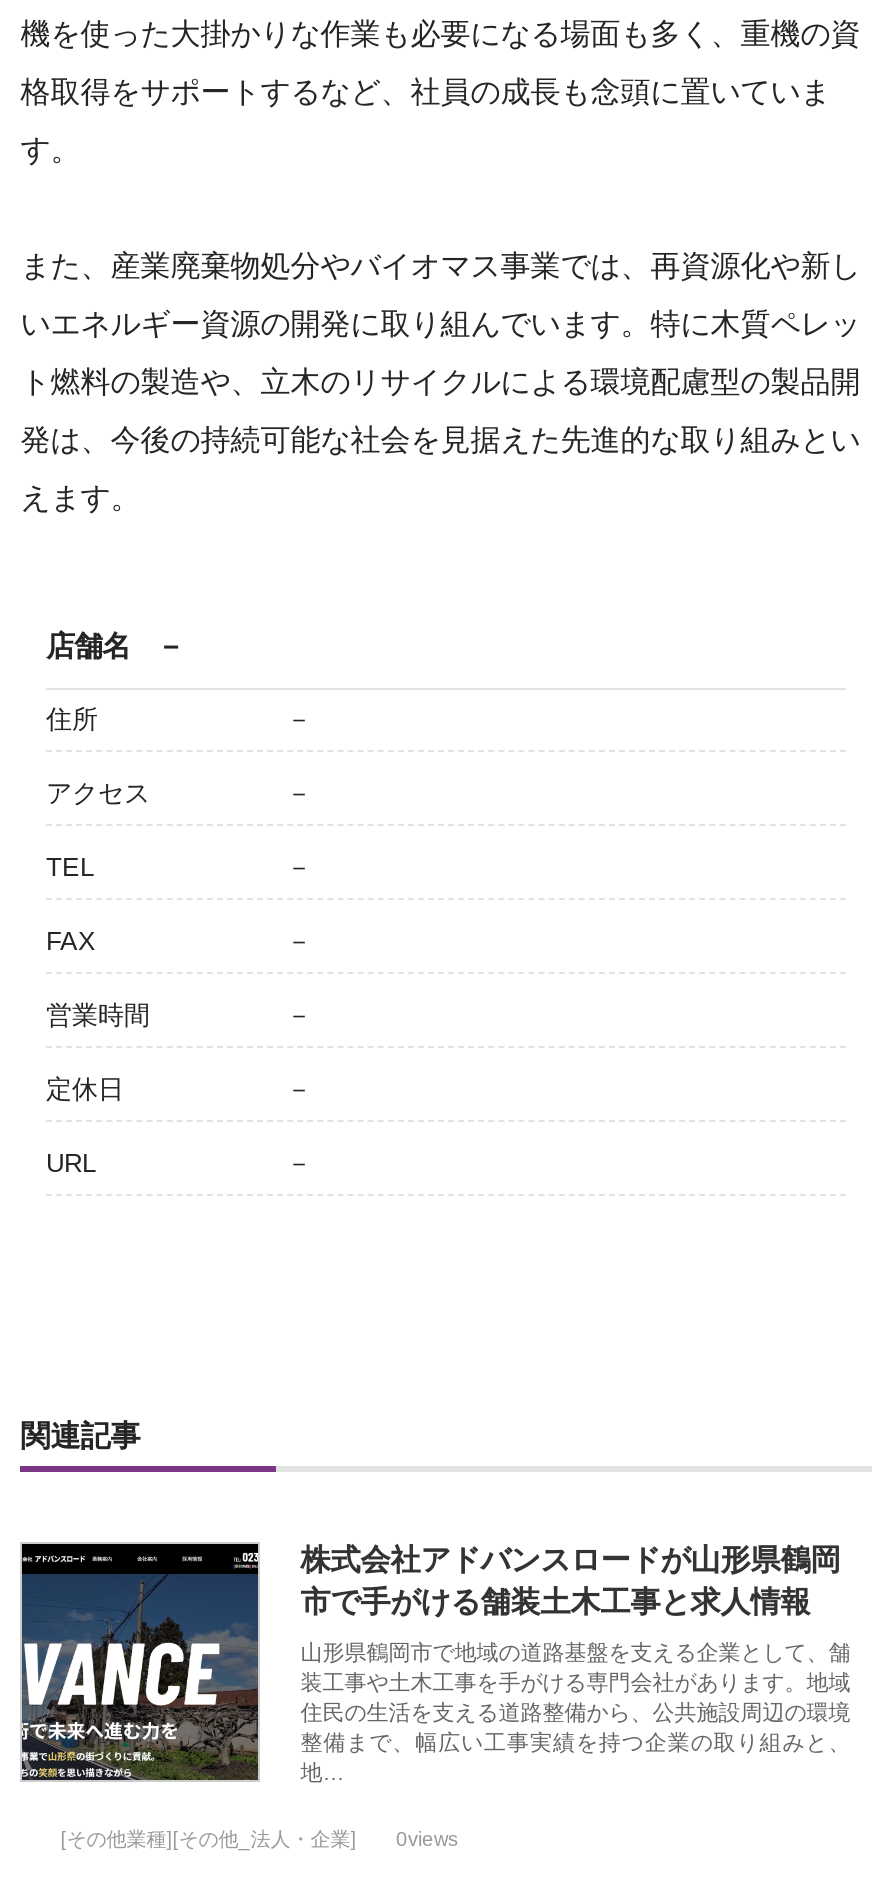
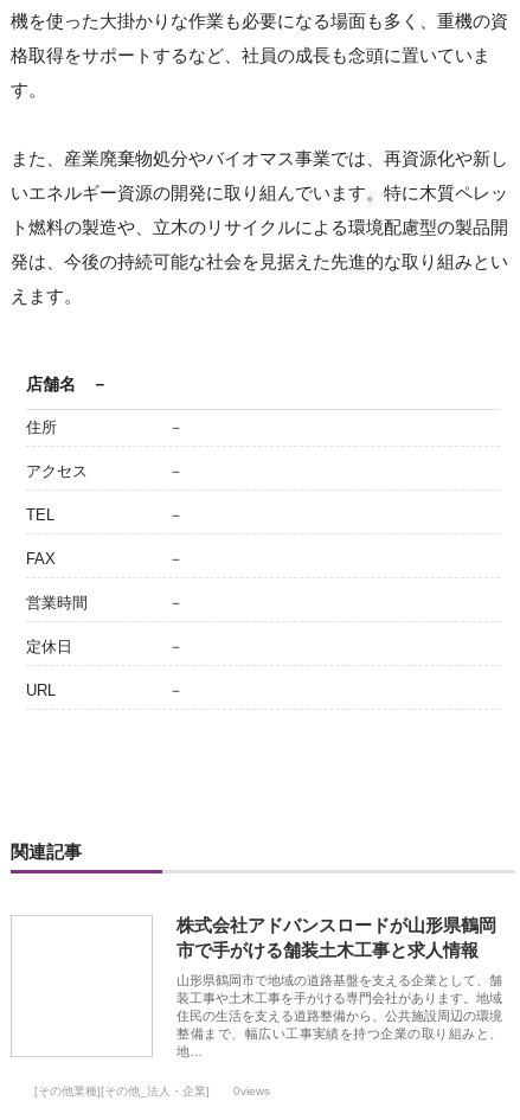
[20,1542,260,1782] [image] -> none

